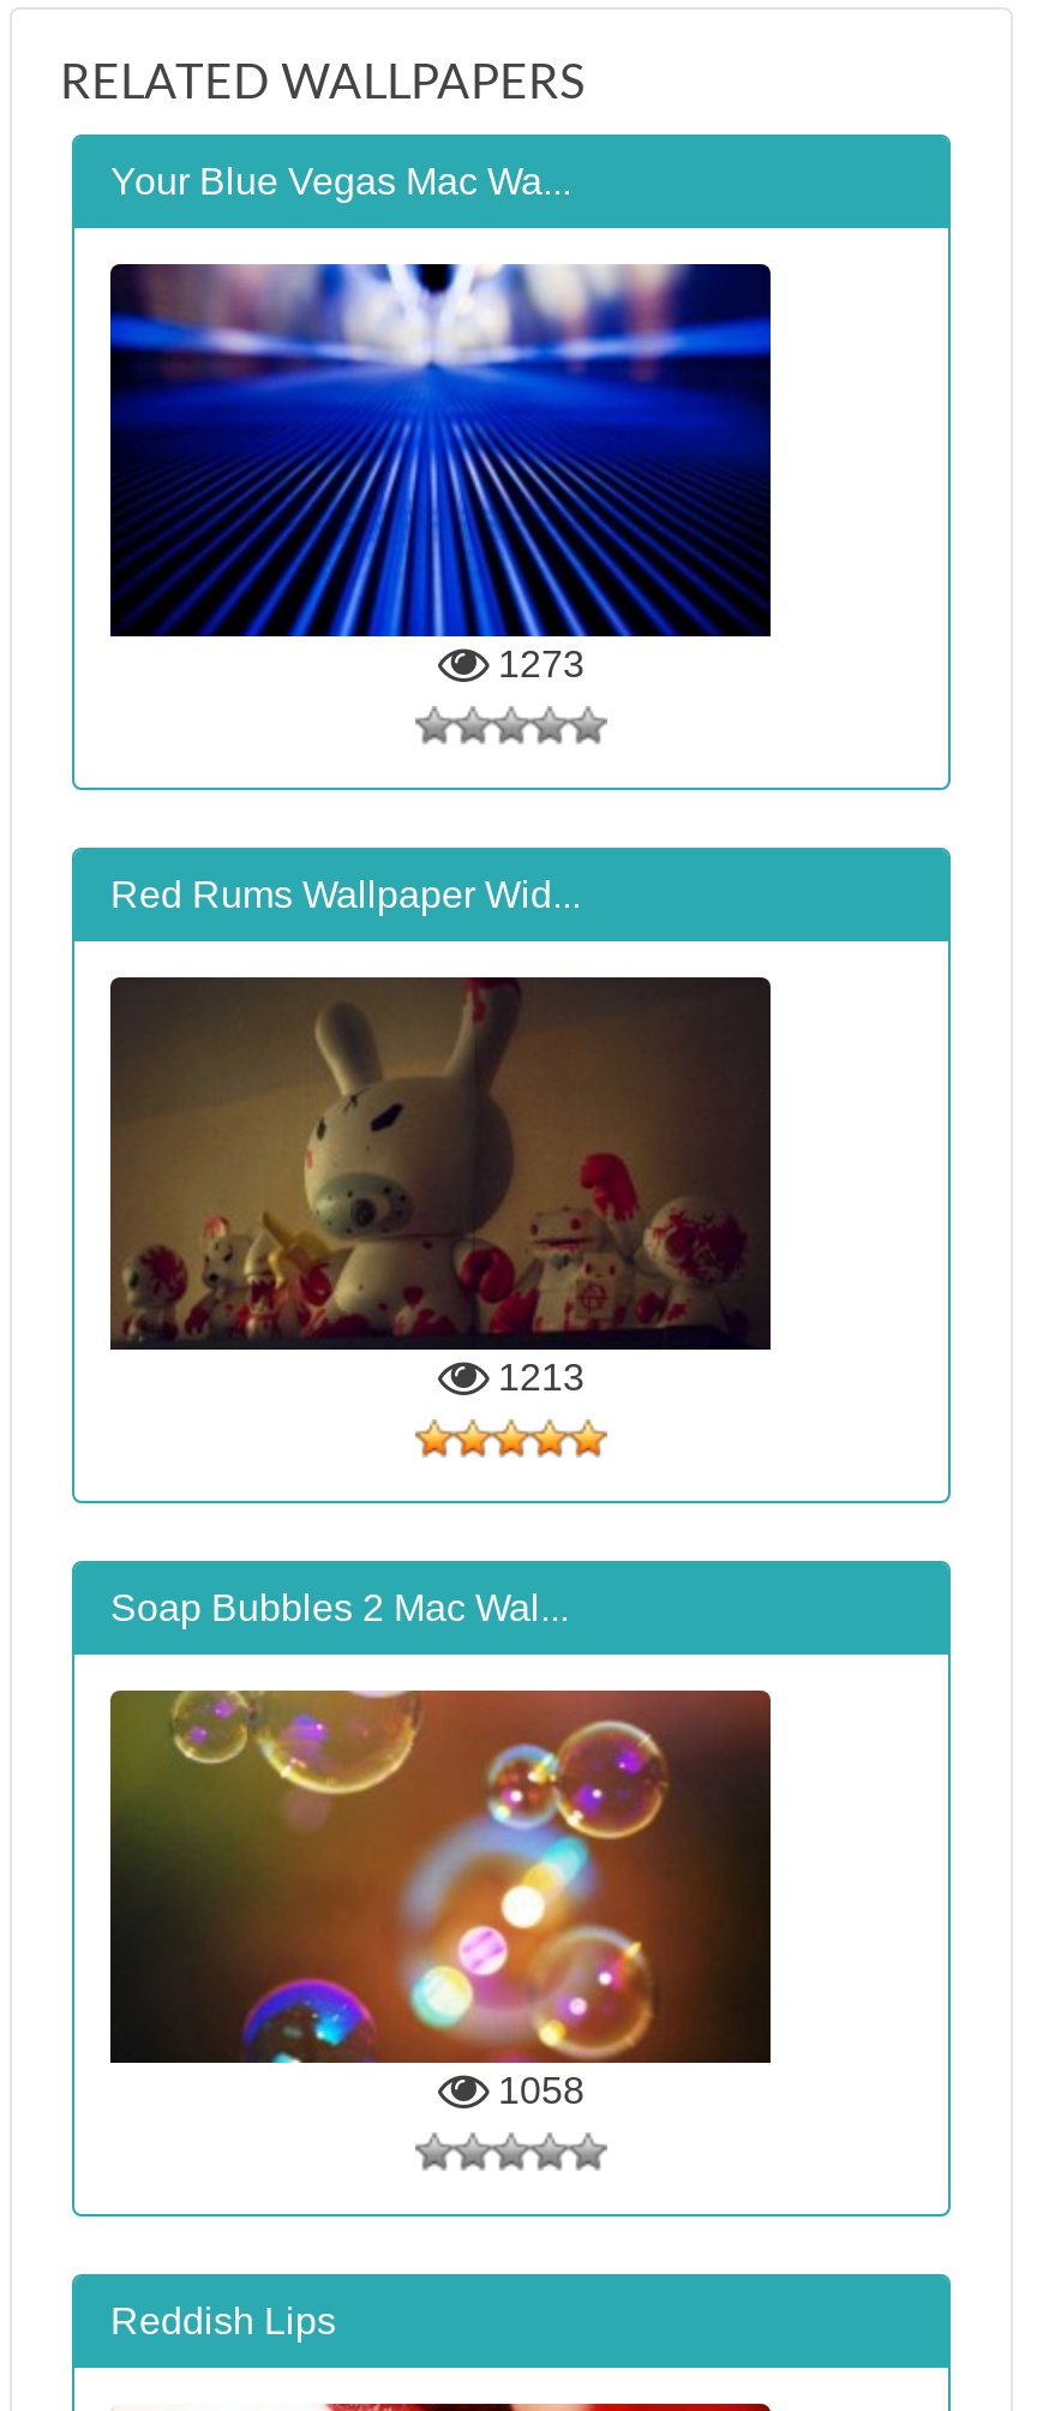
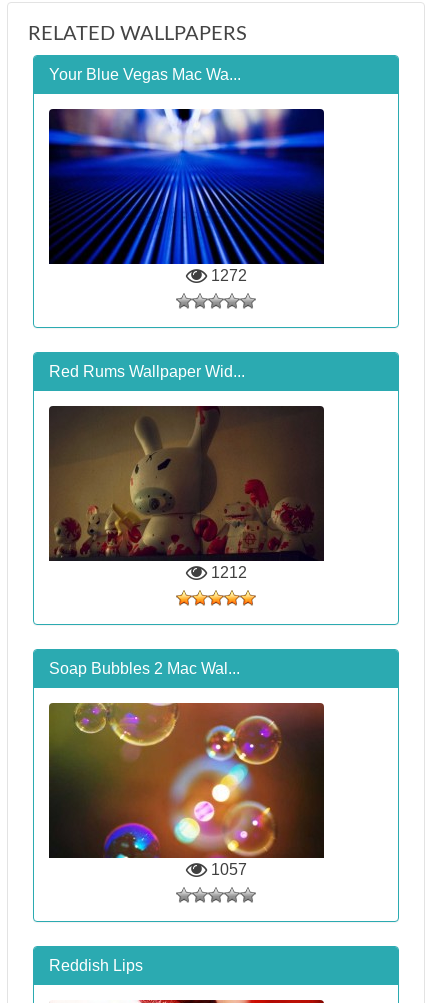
[488,644,585,684] 1273 -> [206,267,246,284] 1272
[488,1357,585,1398] 1213 -> [206,564,246,581] 1212
[488,2070,585,2111] 1058 -> [206,861,246,878] 1057

